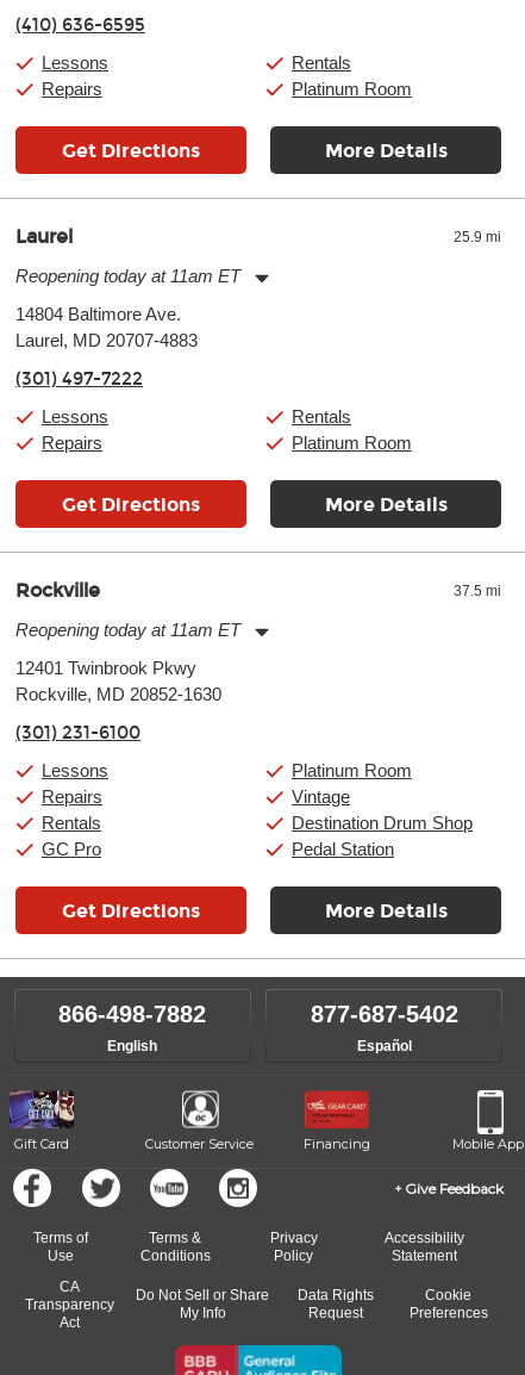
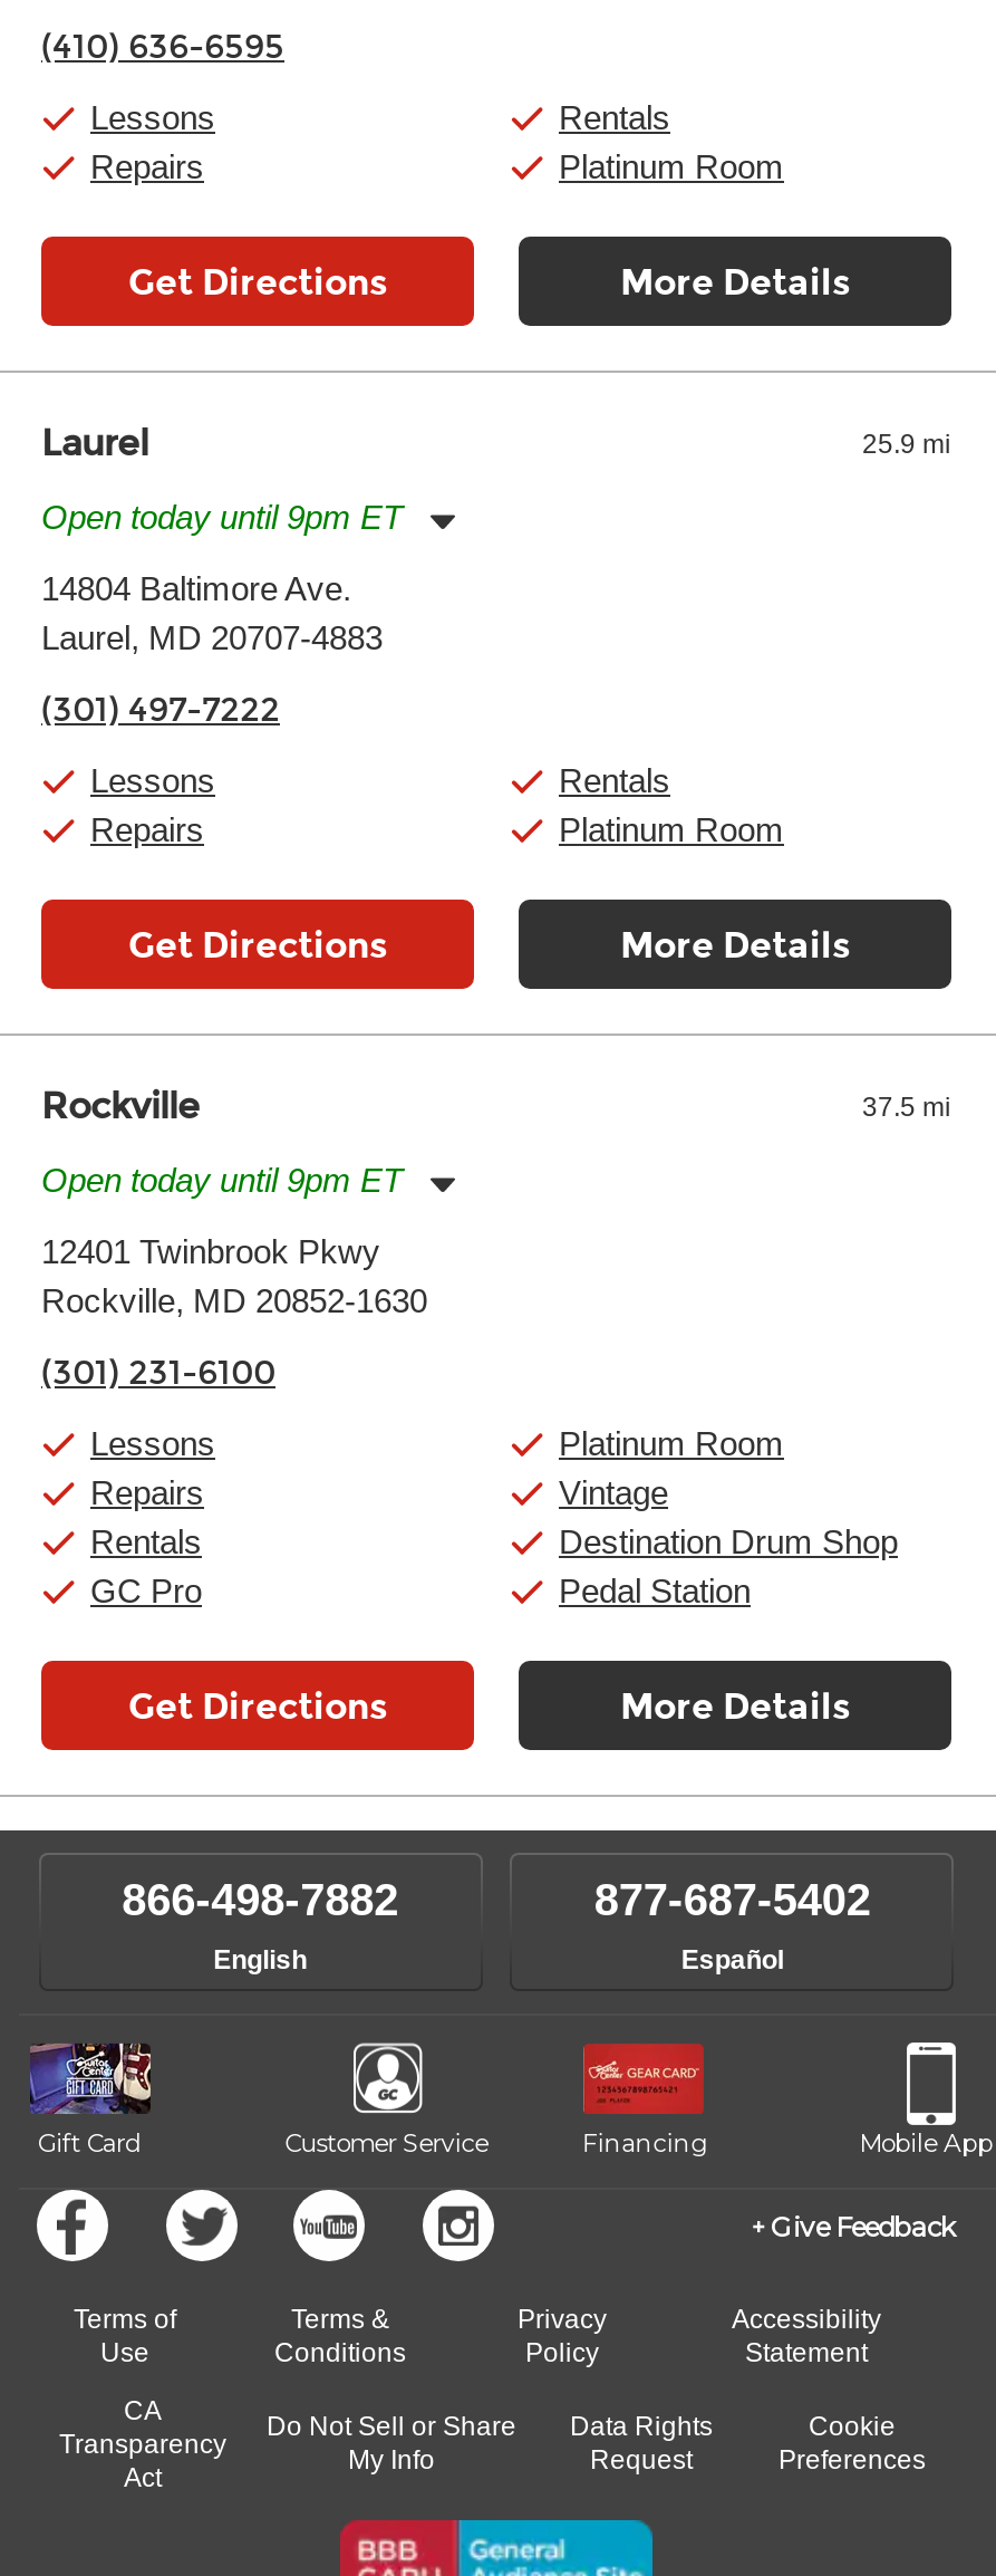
[15,266,240,286] Reopening today at 11am ET -> [41,498,403,536] Open today until 9pm ET
[15,620,240,640] Reopening today at 11am ET -> [41,1161,403,1199] Open today until 9pm ET

